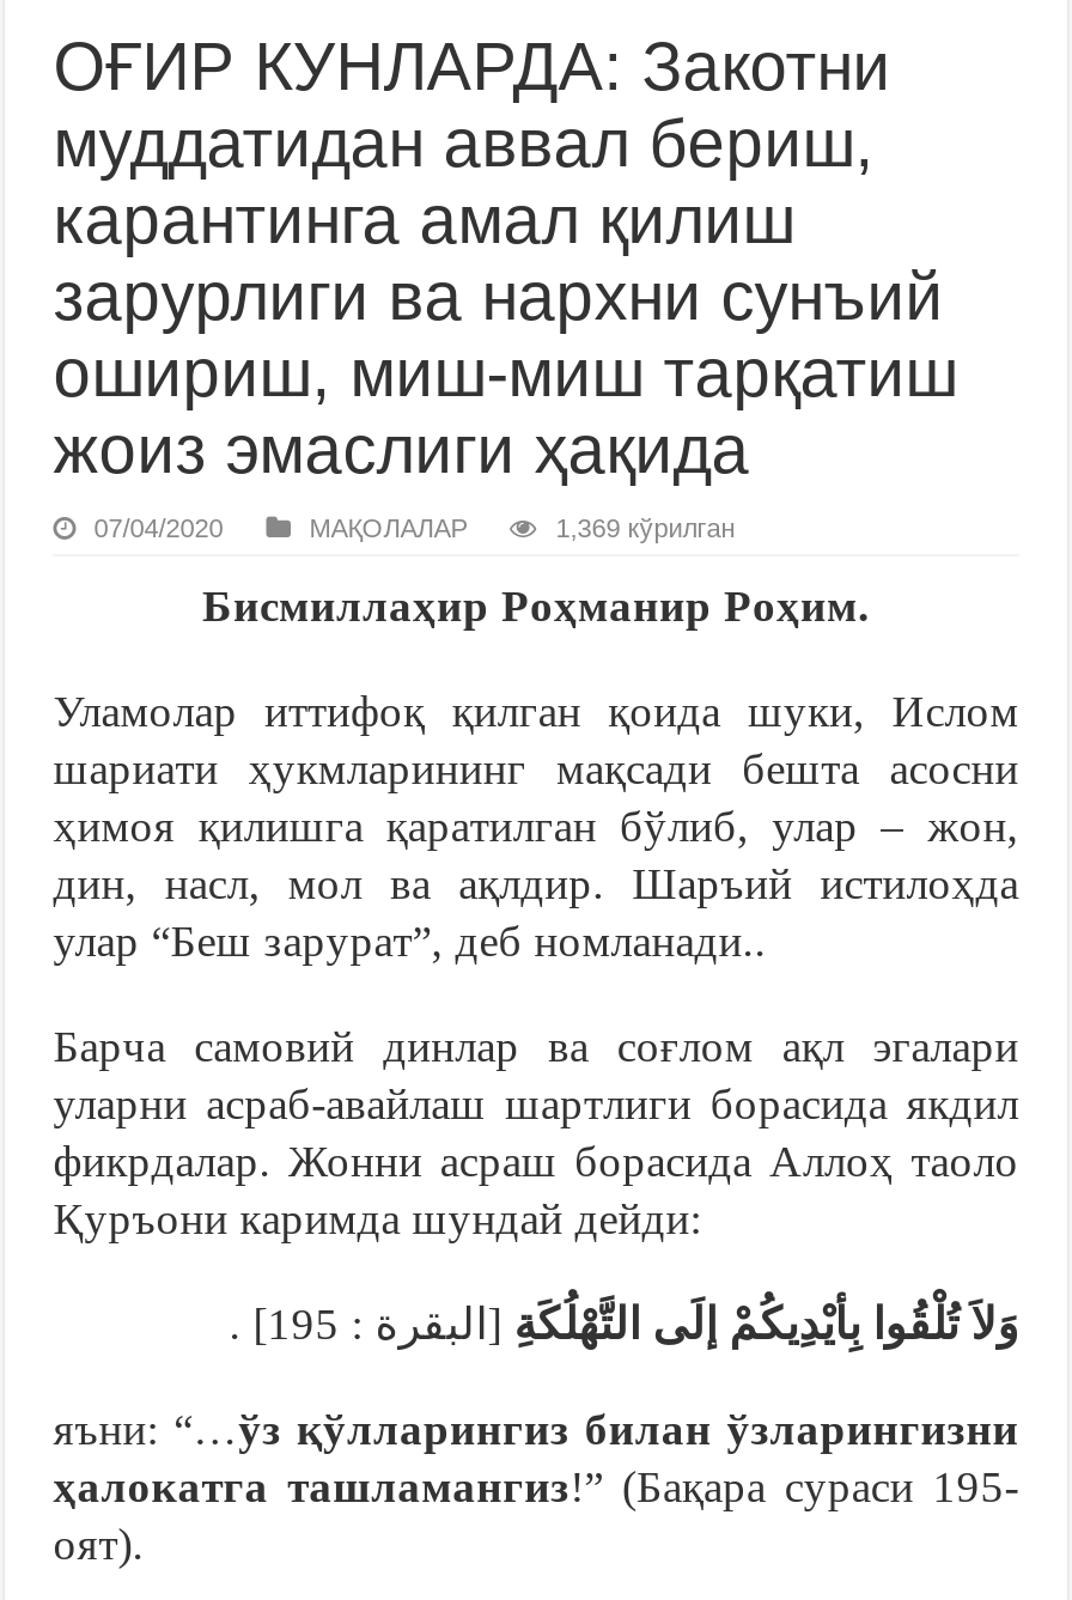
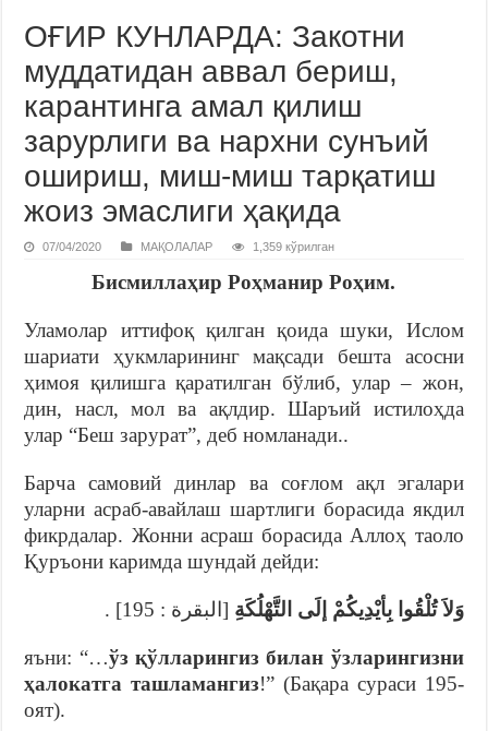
[556,514,735,543] 1,369 кўрилган -> [253,240,335,254] 1,359 кўрилган

